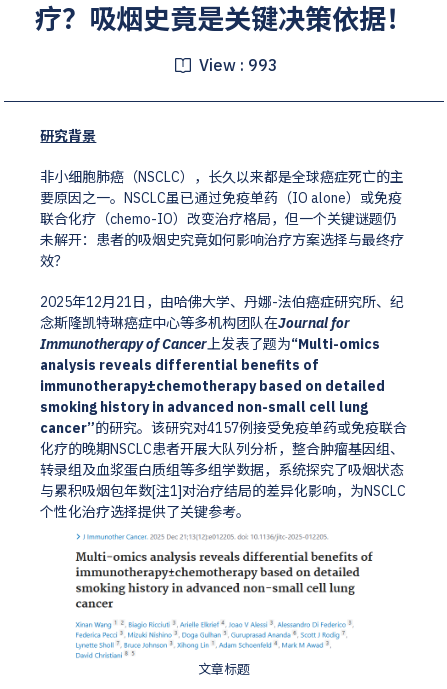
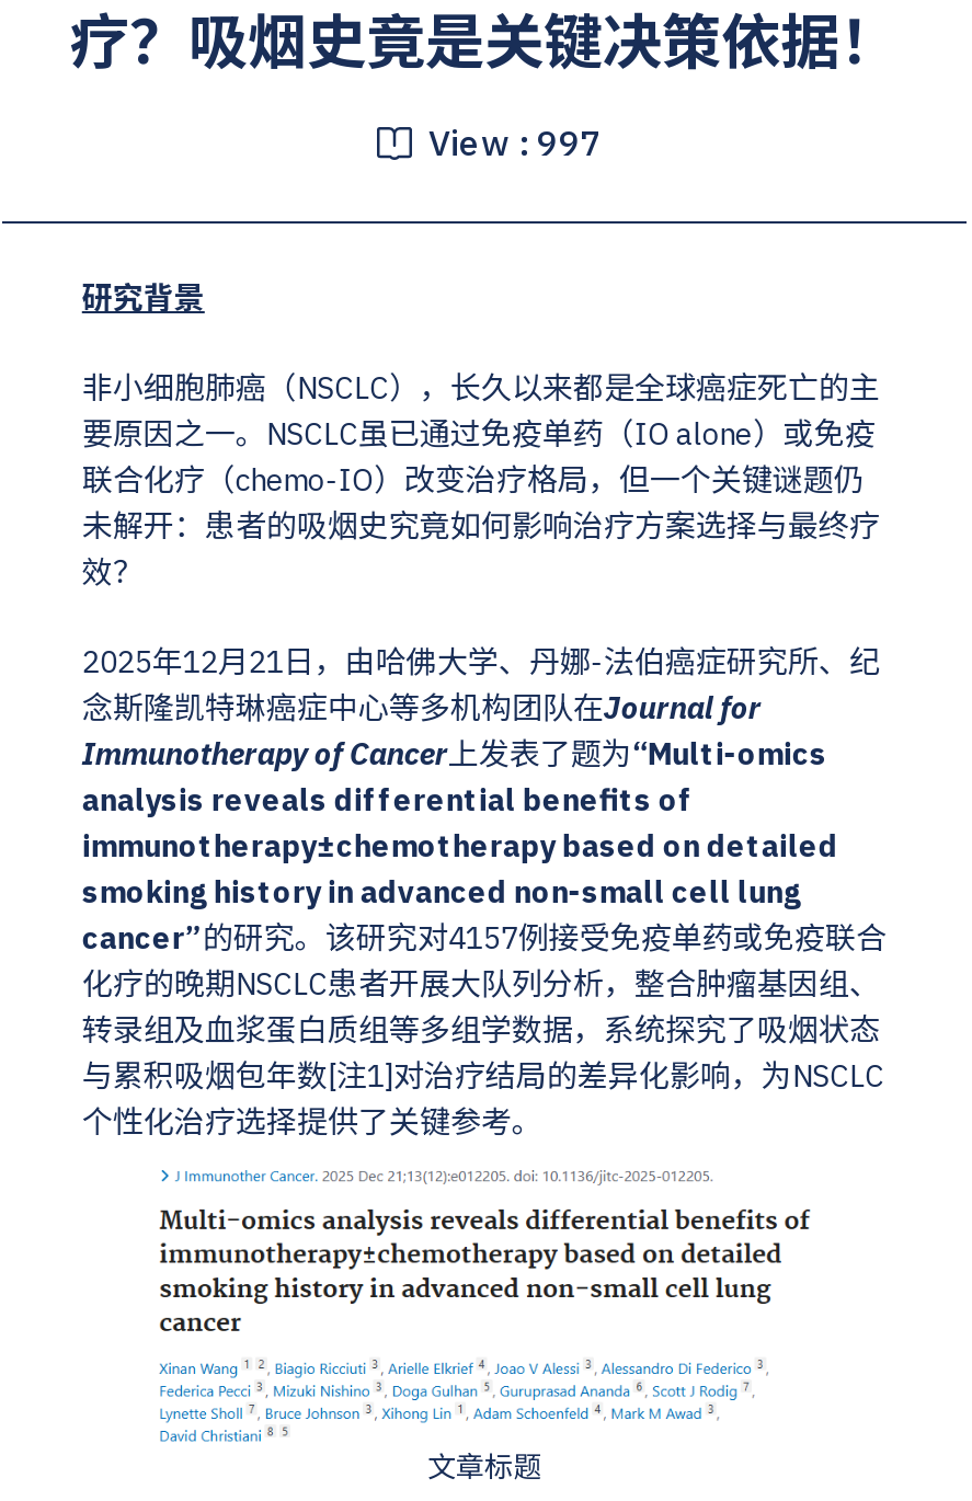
[198,55,277,75] View : 993 -> [428,121,602,164] View : 997

